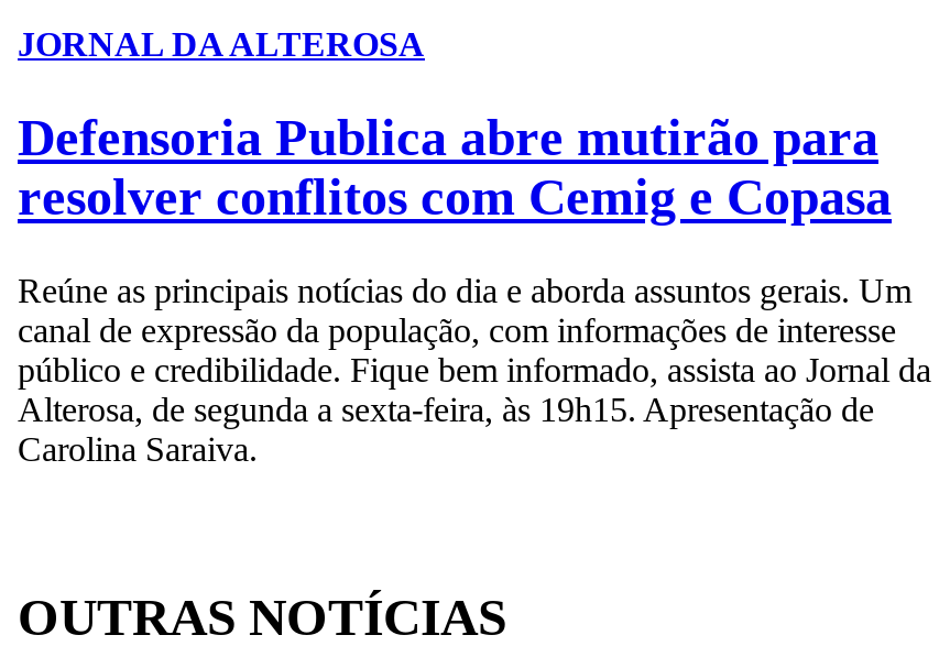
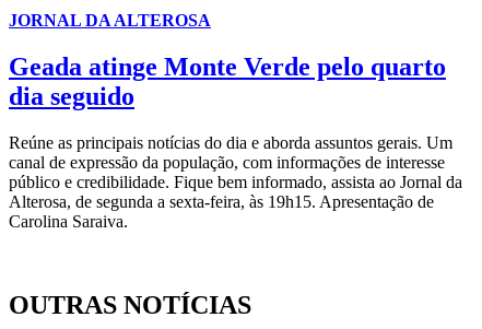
[18,109,892,225] Defensoria Publica abre mutirão para | resolver conflitos com Cemig e Copasa -> [9,52,446,110] Geada atinge Monte Verde pelo quarto | dia seguido

